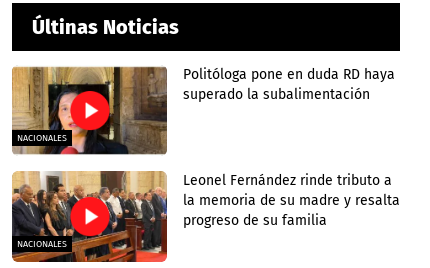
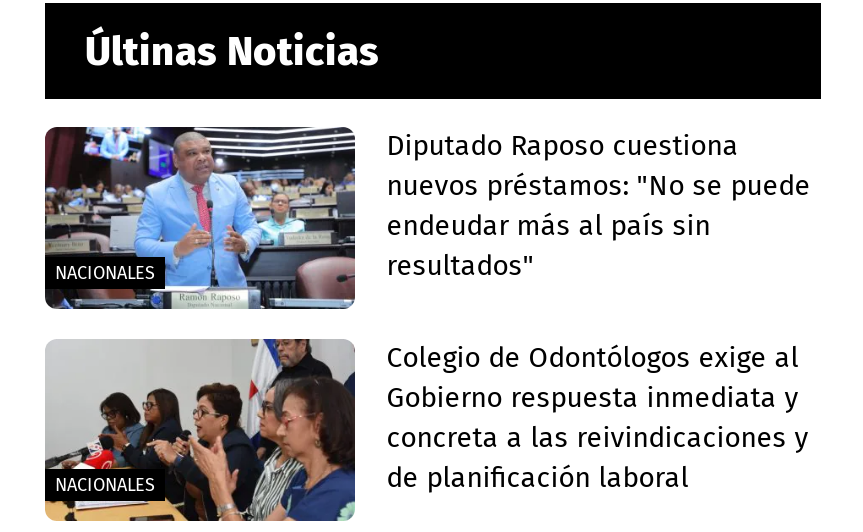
[11,65,395,156] [image] | Politóloga pone en duda RD haya | superado la subalimentación -> [43,125,810,311] [image] | Diputado Raposo cuestiona | nuevos préstamos: "No se puede | endeudar más al país sin | resultados"
[11,170,400,263] [image] | Leonel Fernández rinde tributo a | la memoria de su madre y resalta | progreso de su familia -> [43,337,808,523] [image] | Colegio de Odontólogos exige al | Gobierno respuesta inmediata y | concreta a las reivindicaciones y | de planificación laboral

